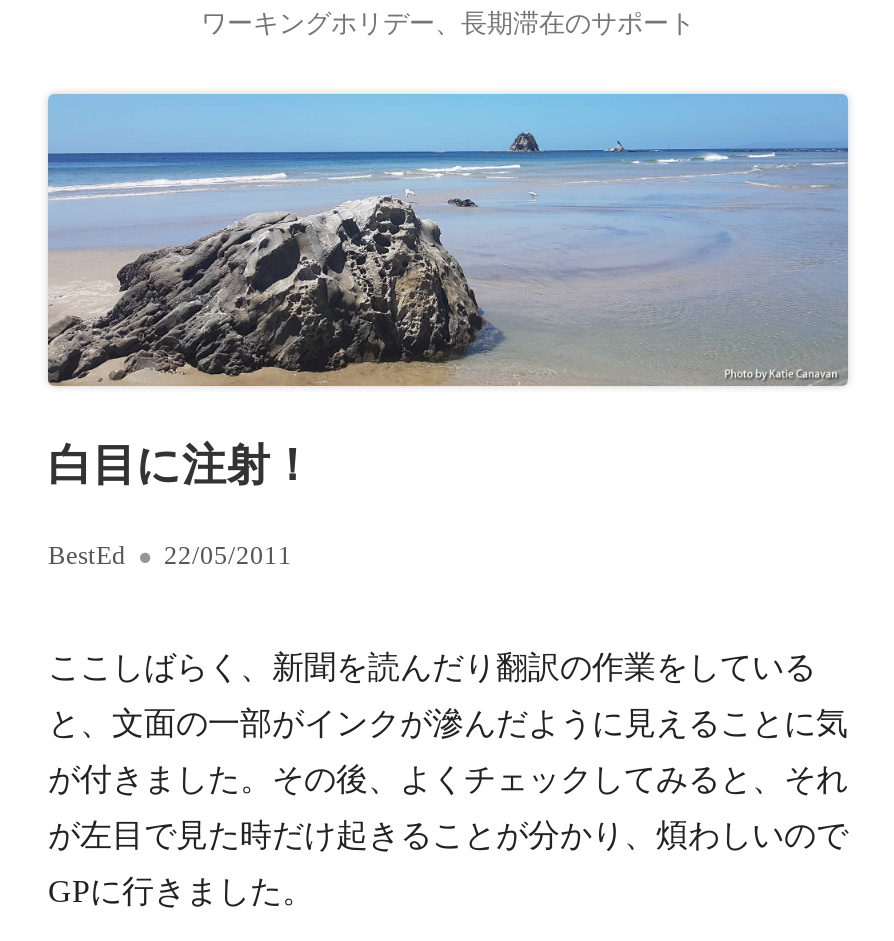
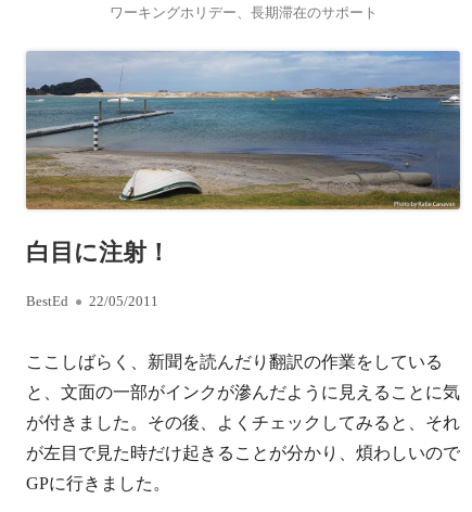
[46,94,848,386] [image] -> [25,51,460,209] [image]

